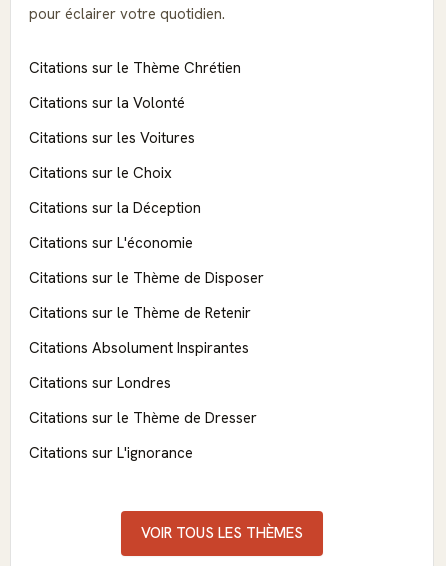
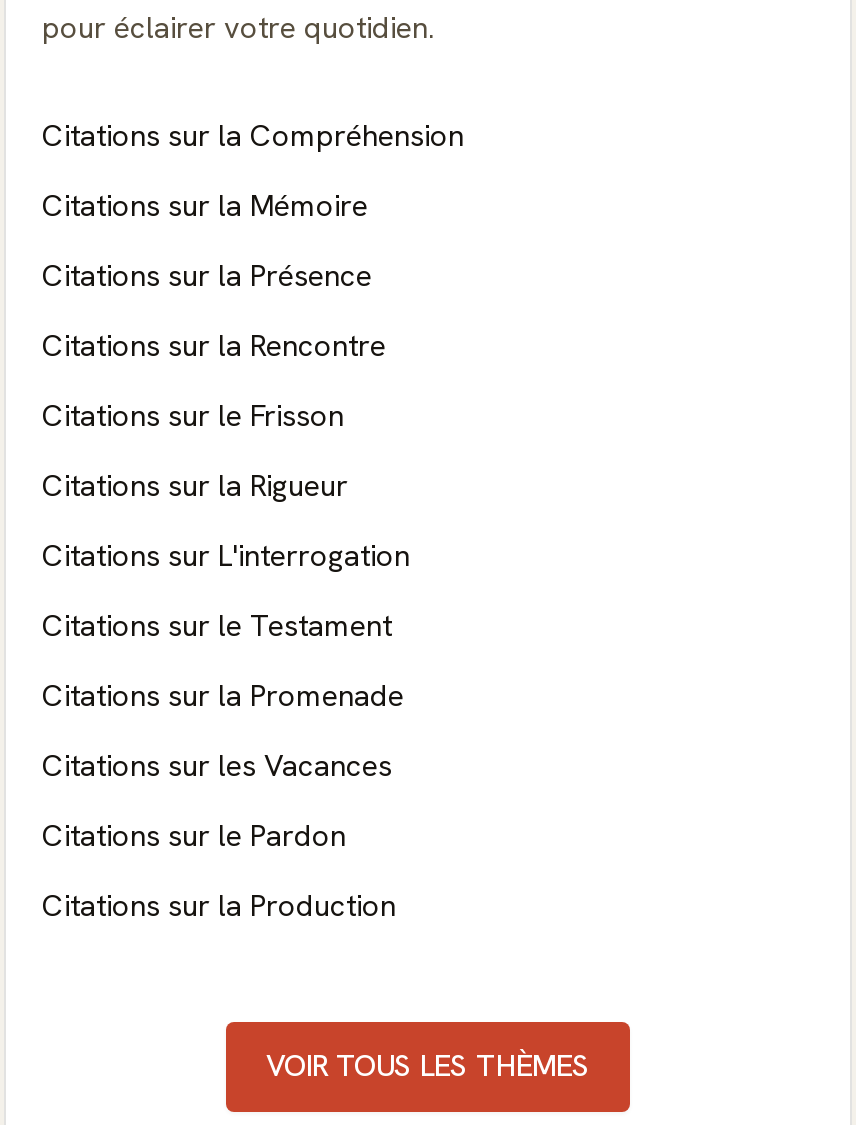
[29,58,241,78] Citations sur le Thème Chrétien -> [42,115,464,155] Citations sur la Compréhension
[29,93,185,113] Citations sur la Volonté -> [42,185,368,225] Citations sur la Mémoire
[29,128,195,148] Citations sur les Voitures -> [42,255,372,295] Citations sur la Présence
[29,163,172,183] Citations sur le Choix -> [42,325,386,365] Citations sur la Rencontre
[29,198,201,218] Citations sur la Déception -> [42,395,344,435] Citations sur le Frisson
[29,233,193,253] Citations sur L'économie -> [42,465,348,505] Citations sur la Rigueur
[29,268,264,288] Citations sur le Thème de Disposer -> [42,535,410,575] Citations sur L'interrogation
[29,303,251,323] Citations sur le Thème de Retenir -> [42,605,392,645] Citations sur le Testament
[29,338,249,358] Citations Absolument Inspirantes -> [42,675,404,715] Citations sur la Promenade
[29,373,171,393] Citations sur Londres -> [42,745,392,785] Citations sur les Vacances
[29,408,257,428] Citations sur le Thème de Dresser -> [42,815,346,855] Citations sur le Pardon
[29,443,193,463] Citations sur L'ignorance -> [42,885,396,925] Citations sur la Production

